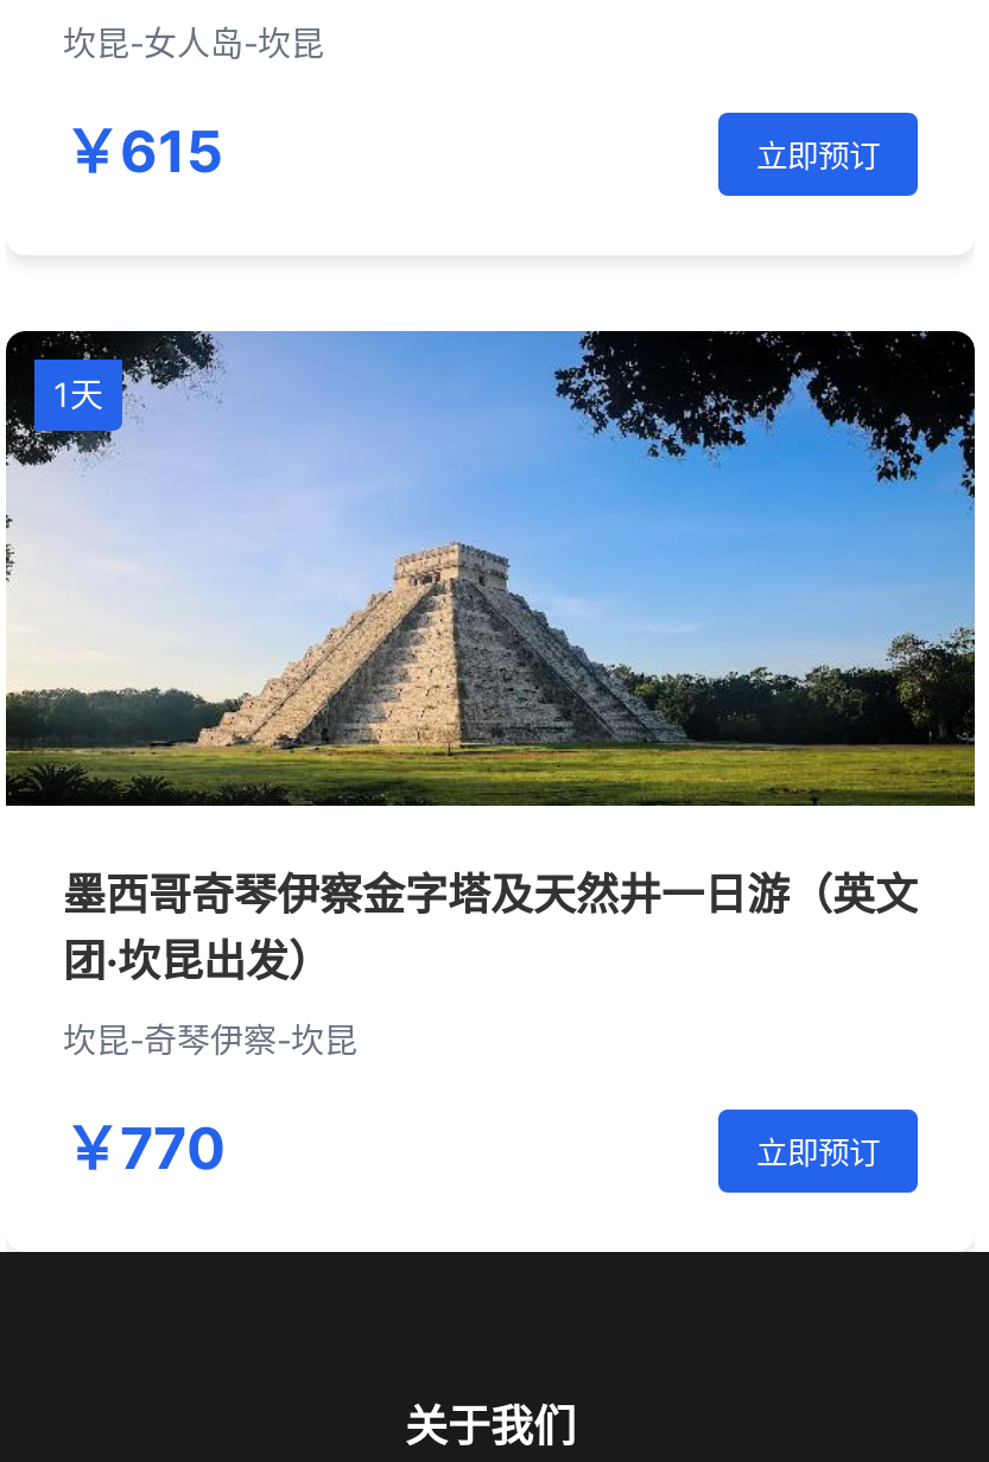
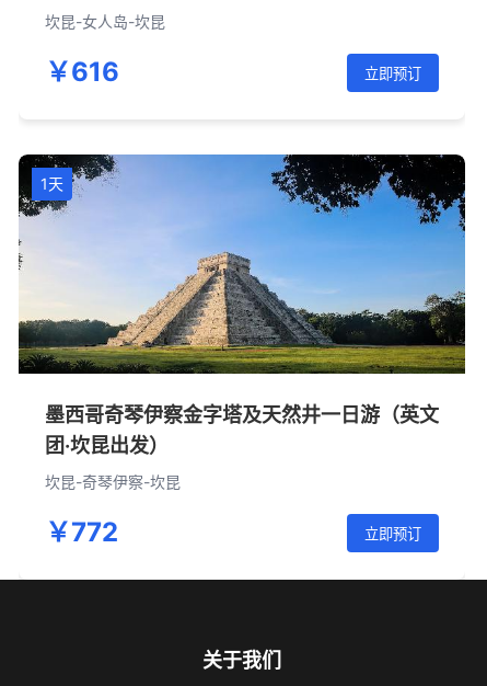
[63,117,222,186] ￥615 -> [45,56,119,88] ￥616
[63,1114,227,1183] ￥770 -> [45,516,118,548] ￥772

